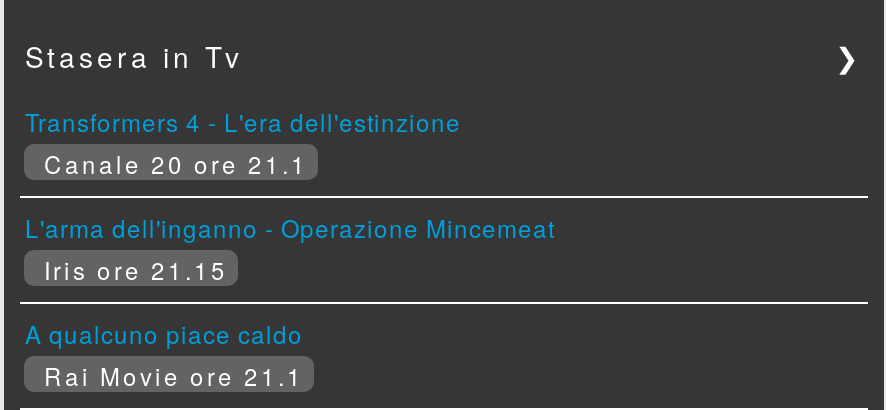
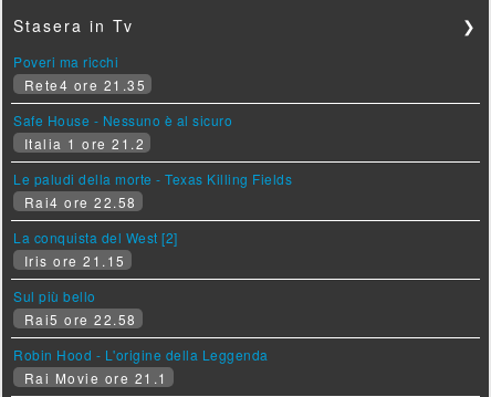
[25,105,555,245] Transformers 4 - L'era dell'estinzione | Canale 20 ore 21.1 | L'arma dell'inganno - Operazione Mincemeat -> [14,53,292,247] Poveri ma ricchi | Rete4 ore 21.35 | Safe House - Nessuno è al sicuro | Italia 1 ore 21.2 | Le paludi della morte - Texas Killing Fields | Rai4 ore 22.58 | La conquista del West [2]
[25,317,303,351] A qualcuno piace caldo -> [14,287,269,364] Sul più bello | Rai5 ore 22.58 | Robin Hood - L'origine della Leggenda

